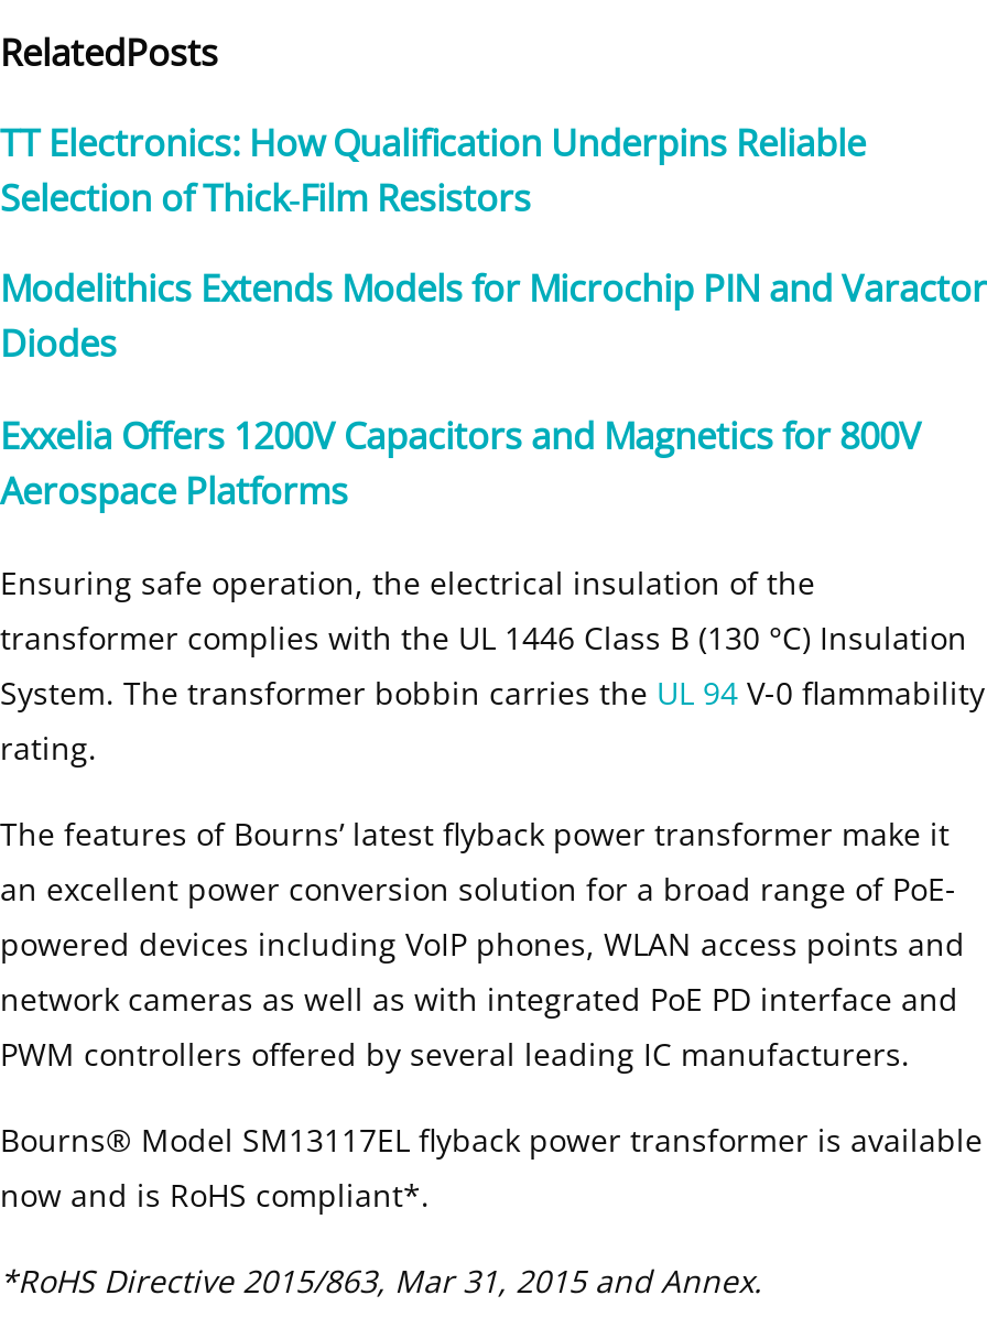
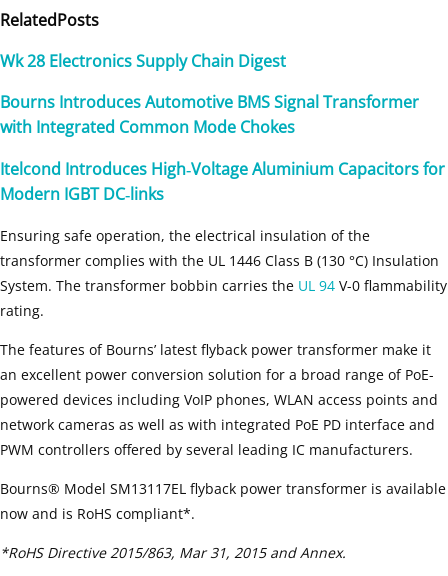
[0,119,866,222] TT Electronics: How Qualification Underpins Reliable | Selection of Thick‑Film Resistors -> [0,50,286,72] Wk 28 Electronics Supply Chain Digest
[0,265,987,369] Modelithics Extends Models for Microchip PIN and Varactor | Diodes -> [0,91,419,138] Bourns Introduces Automotive BMS Signal Transformer | with Integrated Common Mode Chokes
[0,411,921,515] Exxelia Offers 1200V Capacitors and Magnetics for 800V | Aerospace Platforms -> [0,158,445,205] Itelcond Introduces High‑Voltage Aluminium Capacitors for | Modern IGBT DC‑links

